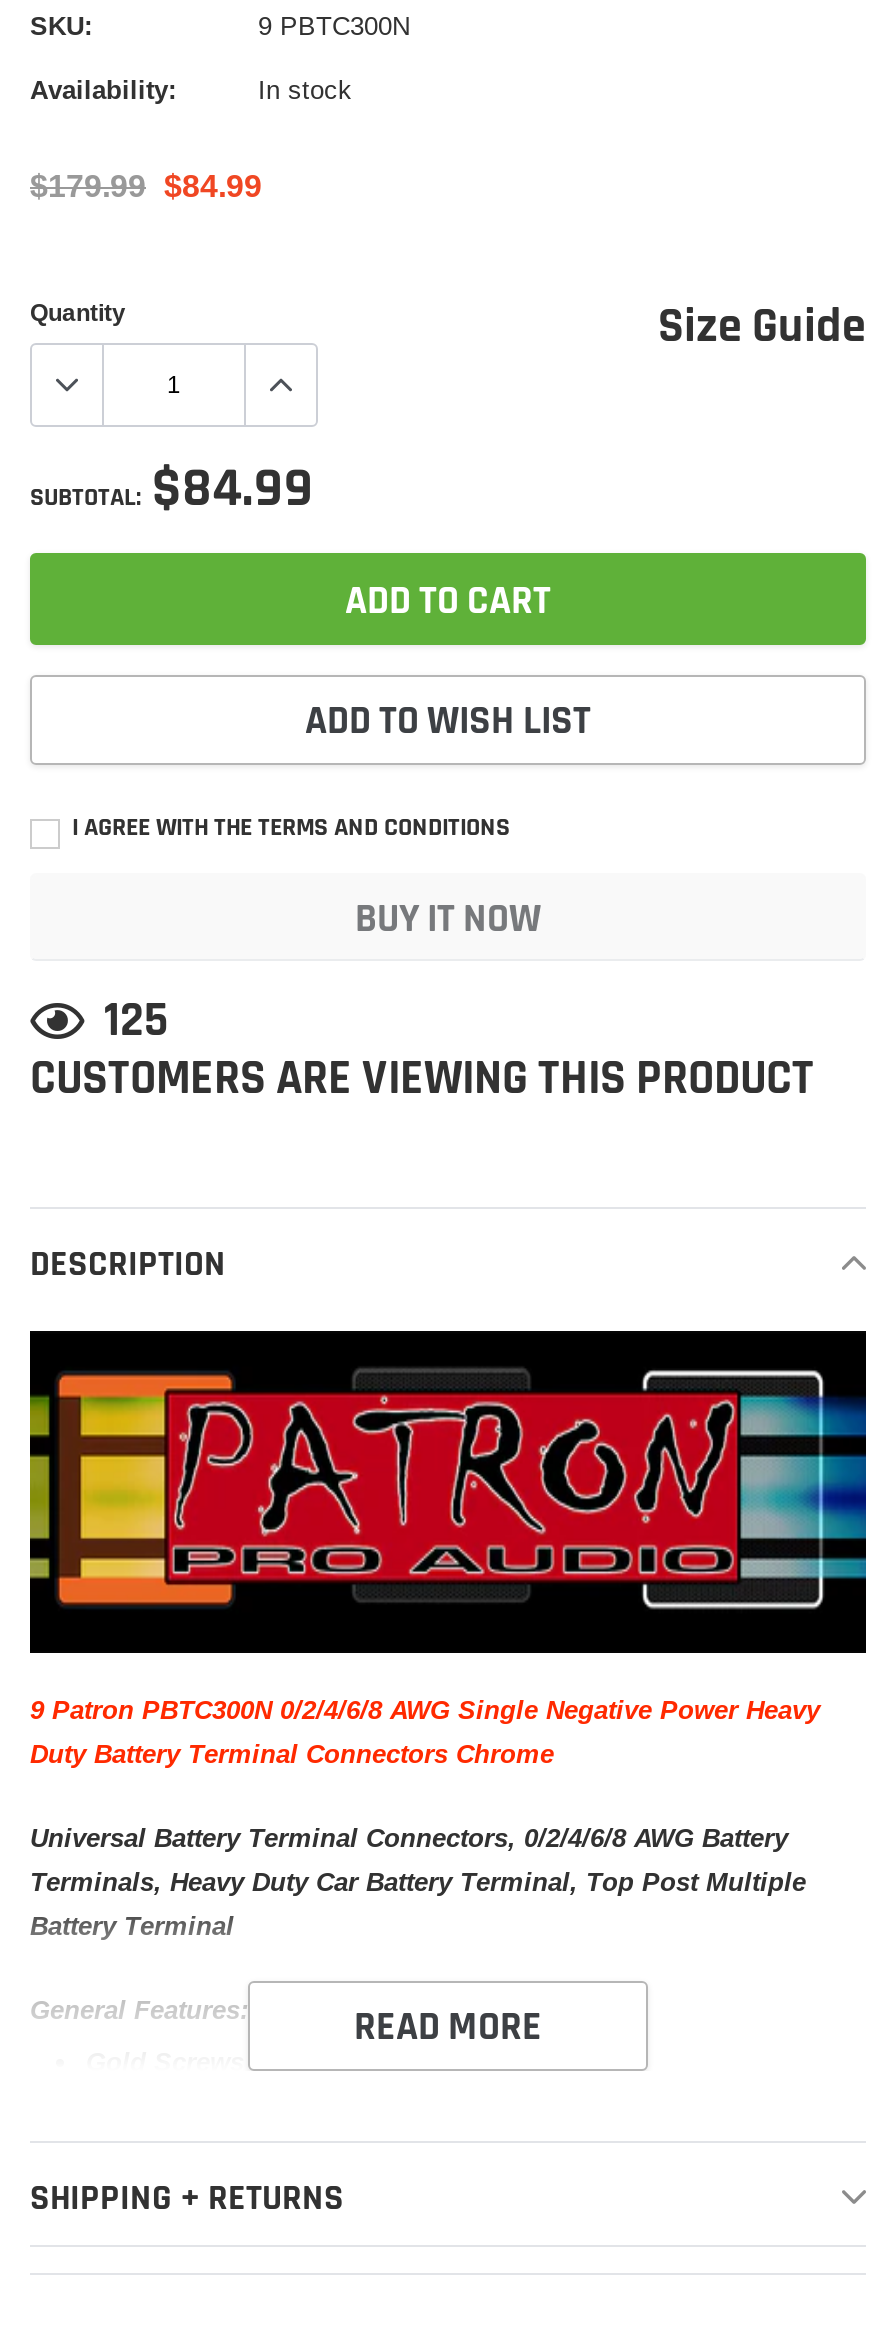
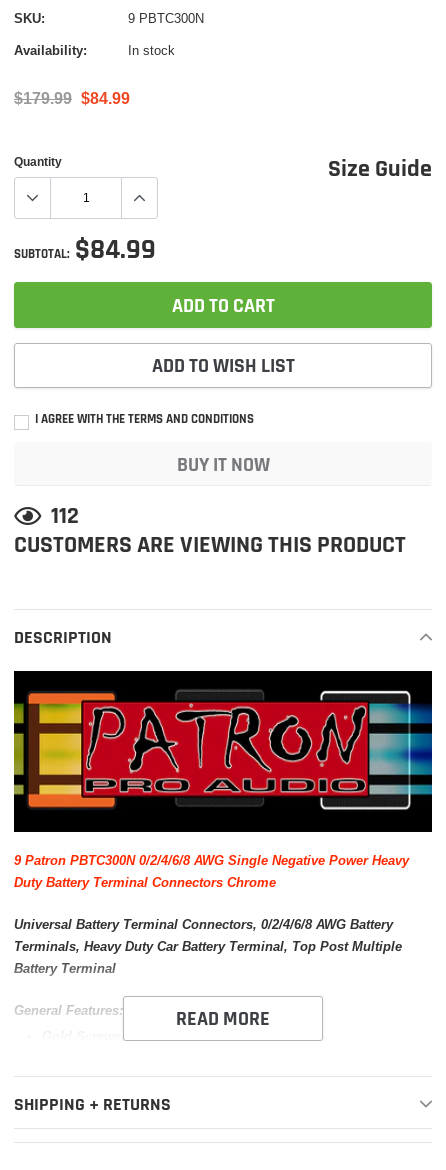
[104,991,168,1051] 125 -> [51,501,79,531] 112

